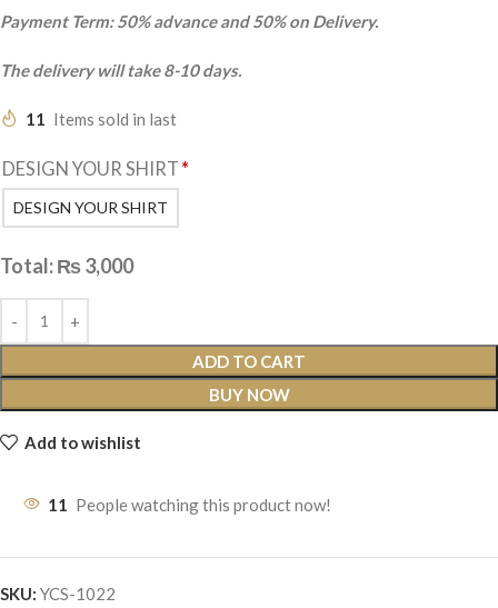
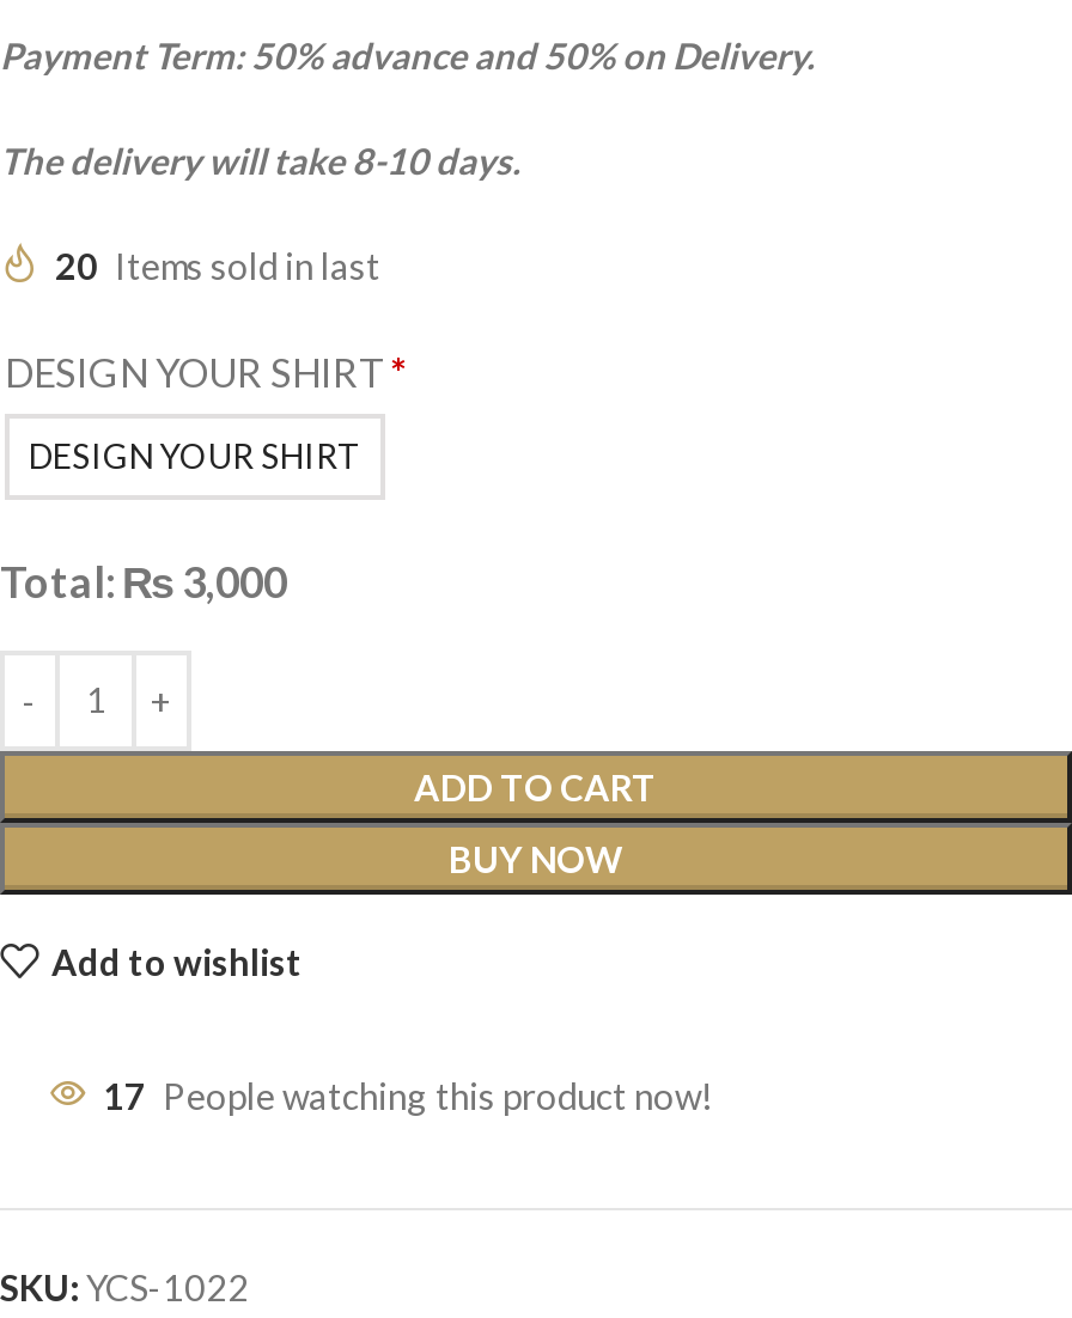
[26,109,177,129] 11 Items sold in last -> [55,244,380,287] 20 Items sold in last
[48,494,331,514] 11 People watching this product now! -> [103,1074,713,1117] 17 People watching this product now!

